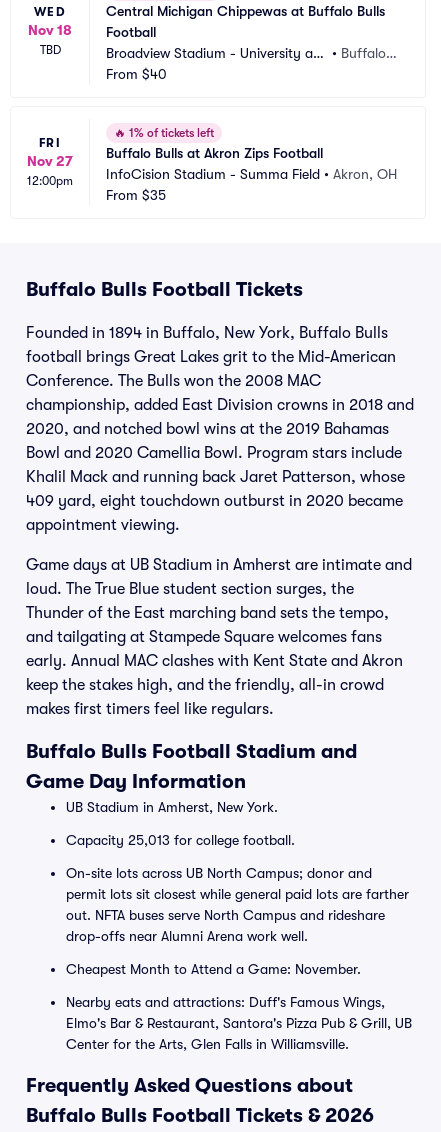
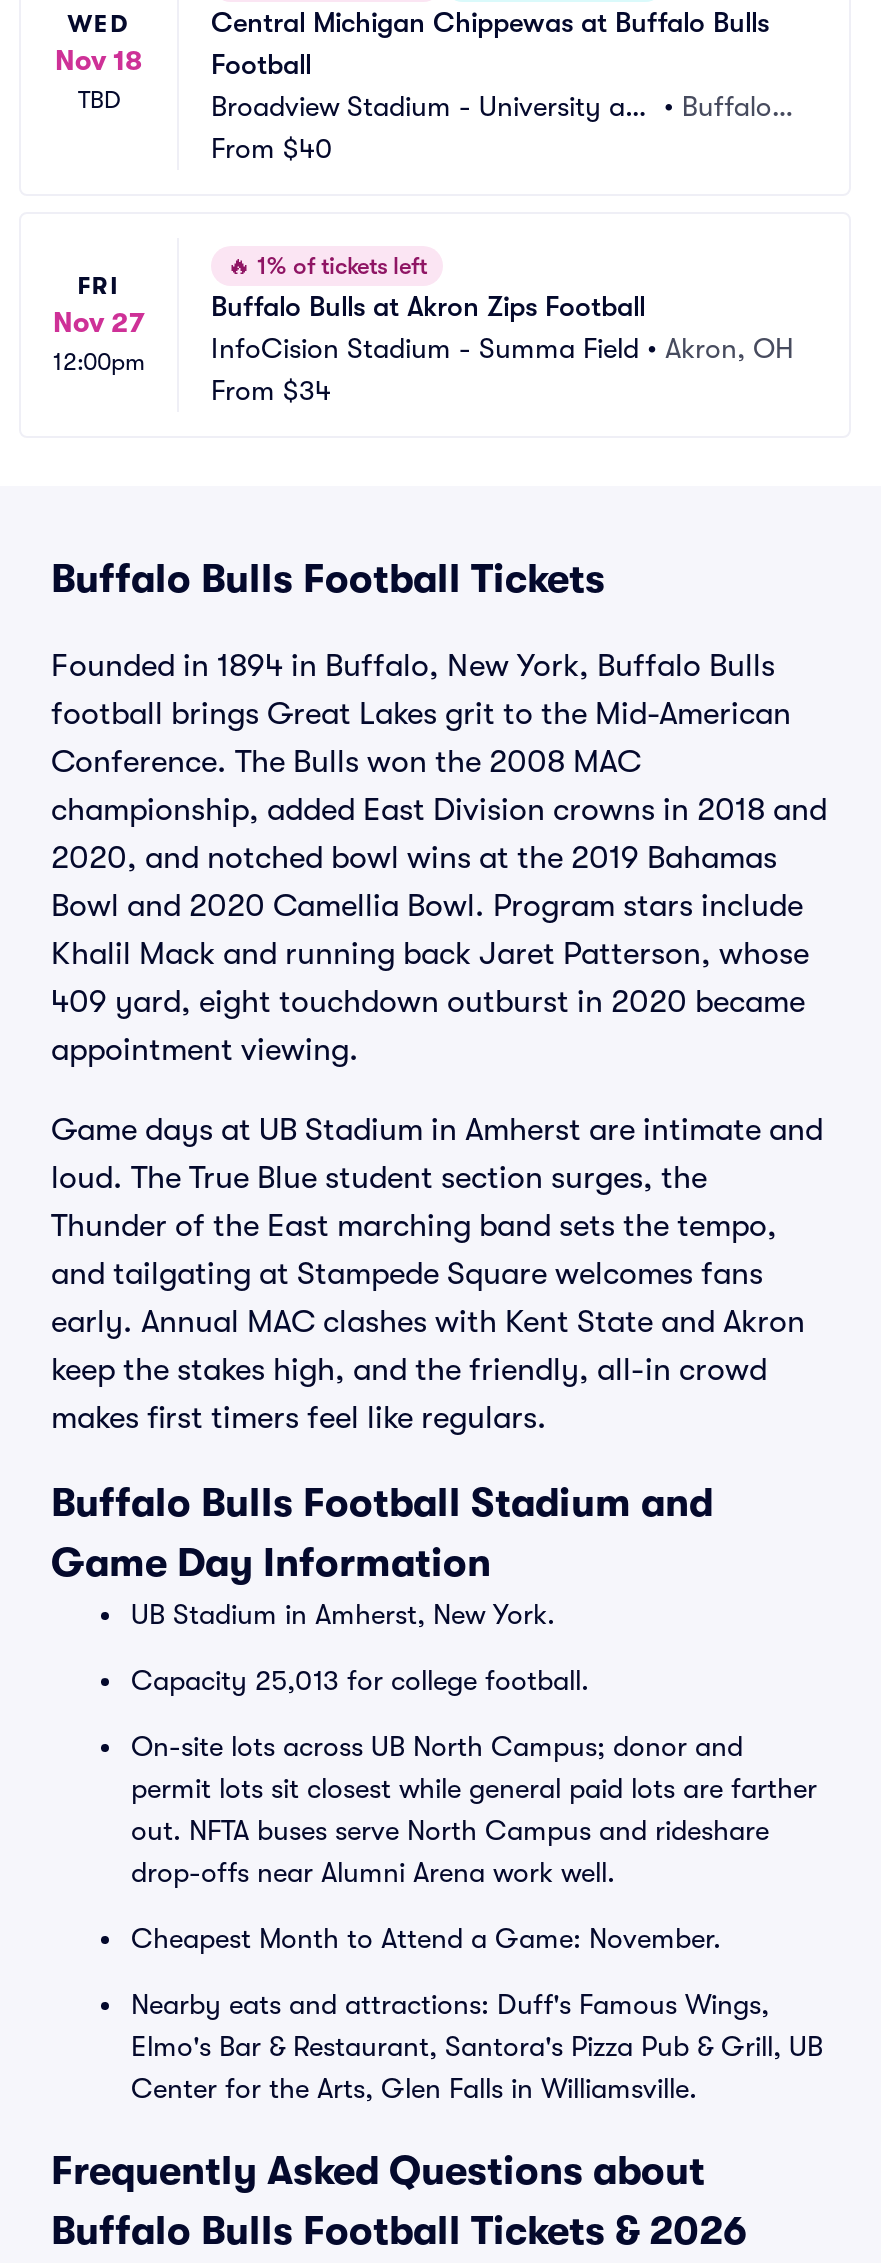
[106,187,166,203] From $35 -> [211,374,331,406] From $34

